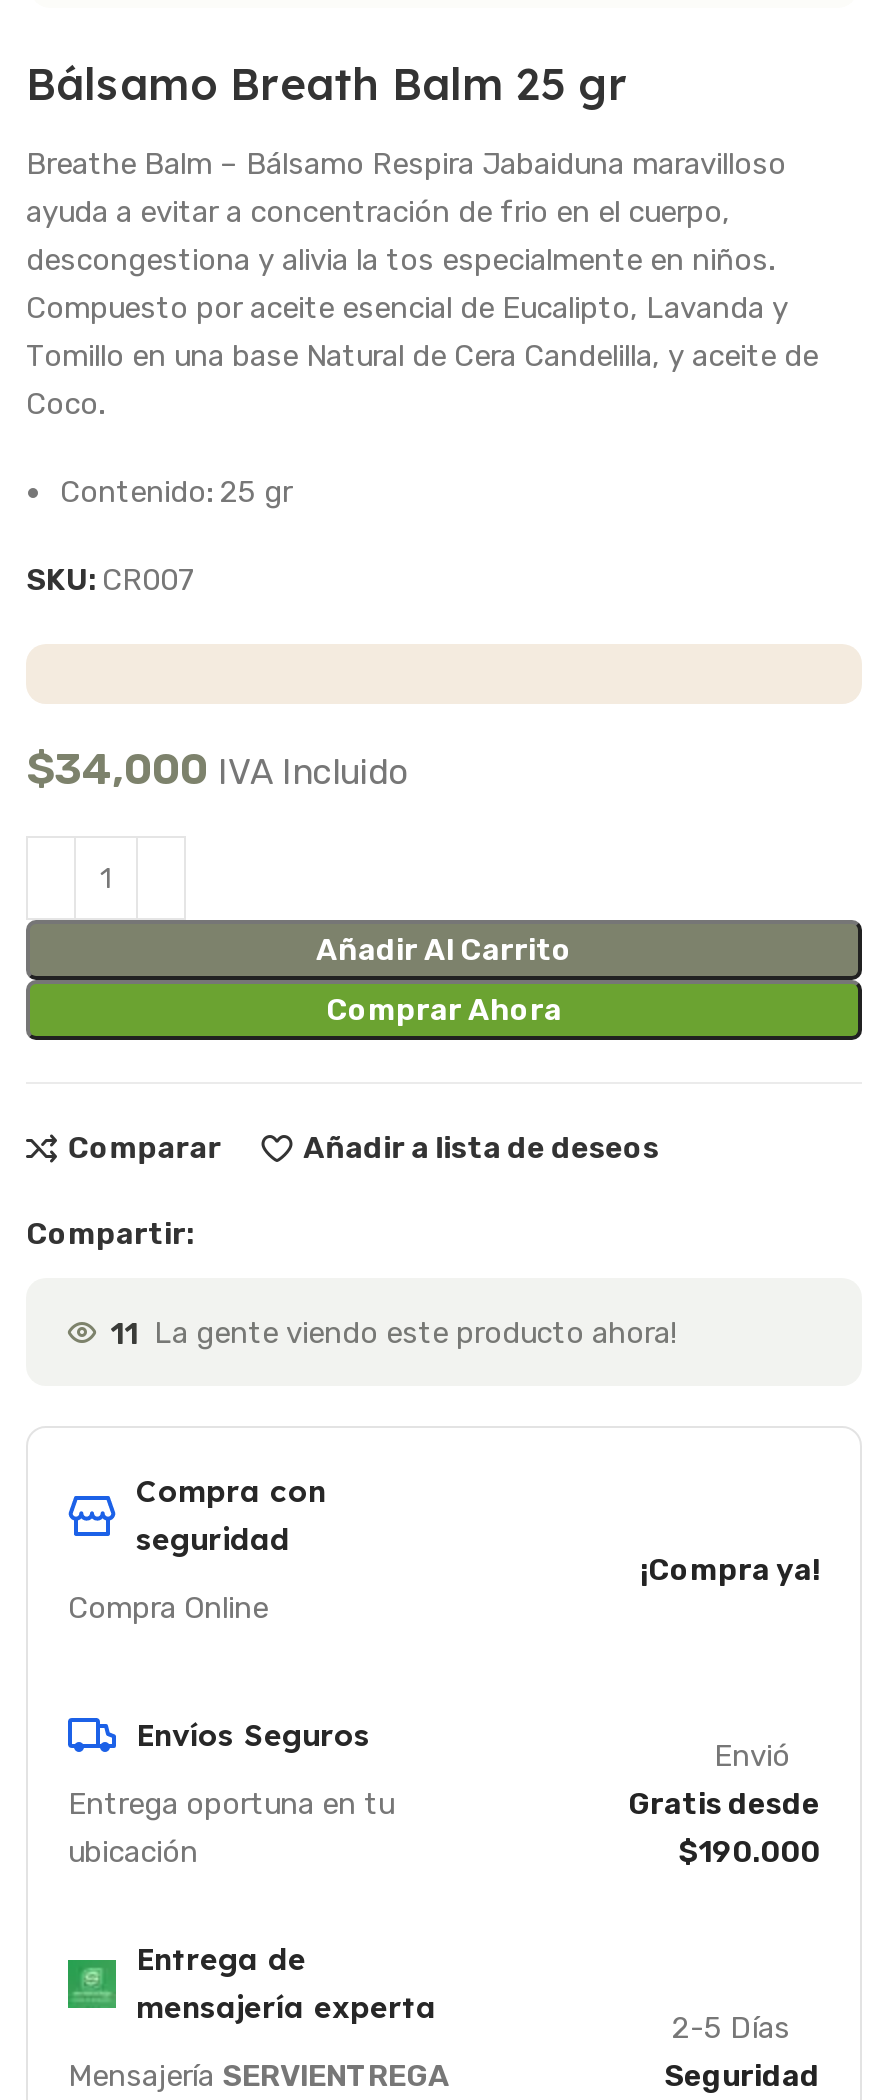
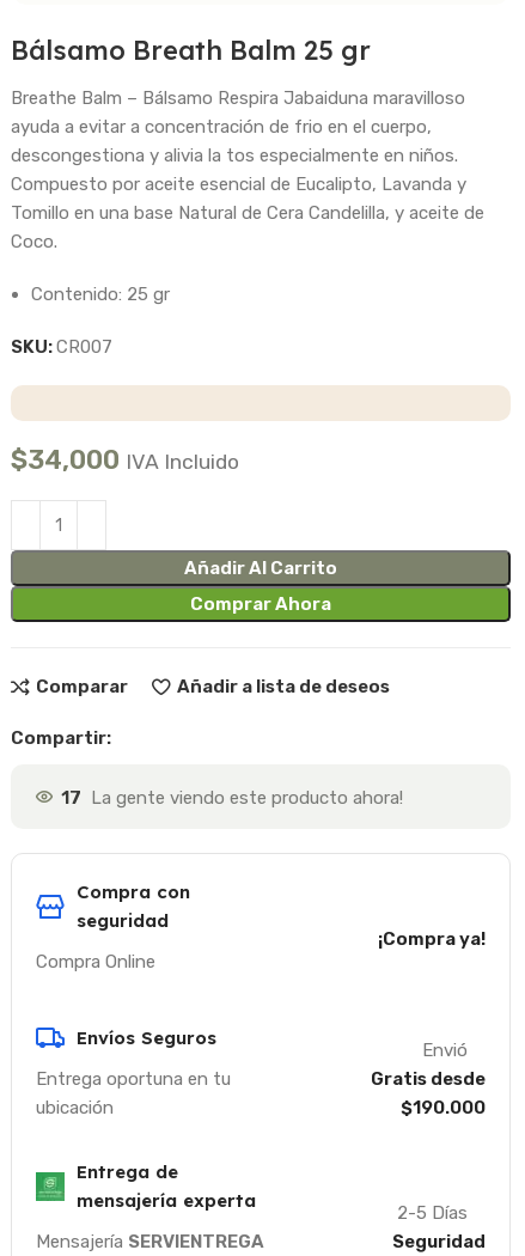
[110,1315,676,1351] 11 La gente viendo este producto ahora! -> [61,787,403,808] 17 La gente viendo este producto ahora!

